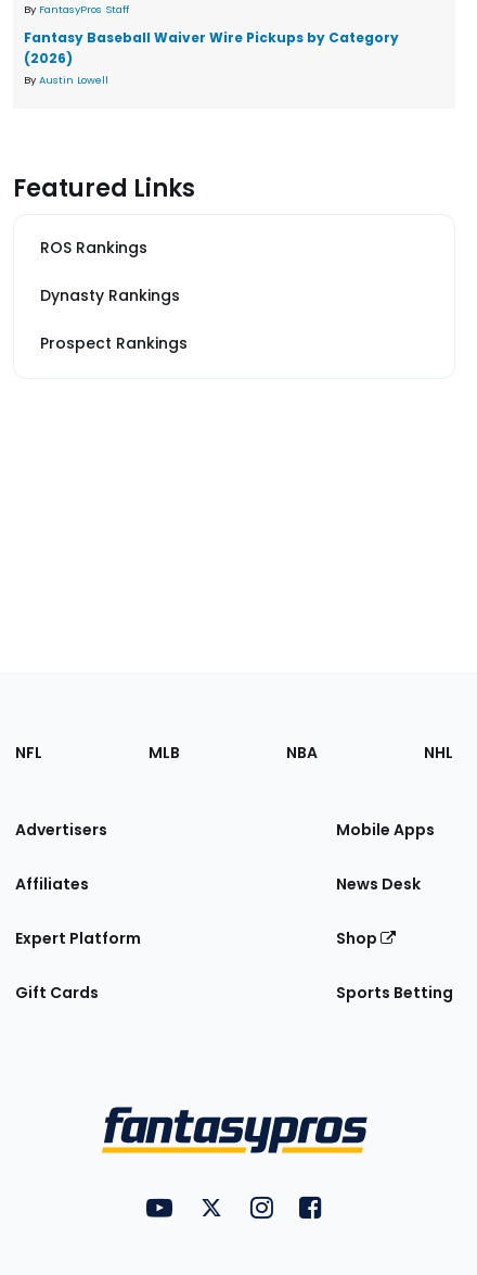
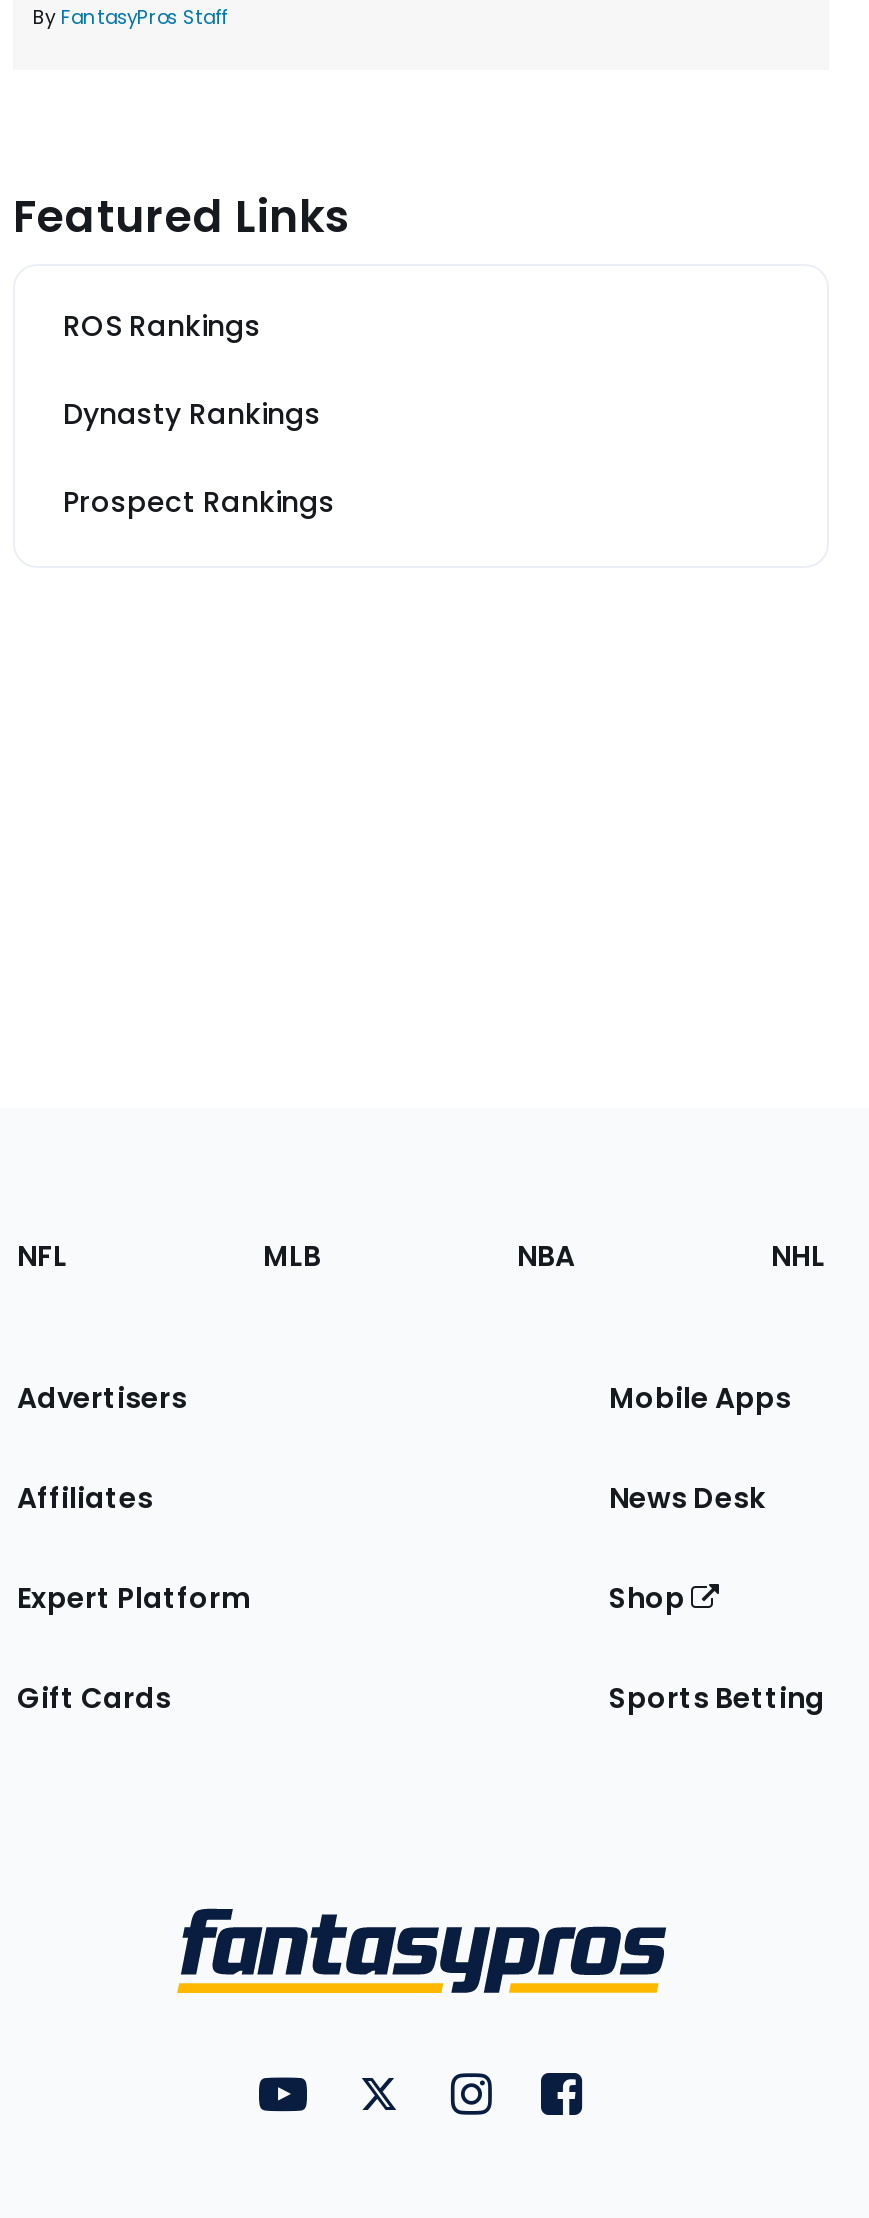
[24,29,399,87] Fantasy Baseball Waiver Wire Pickups by Category | (2026) | By Austin Lowell -> none

